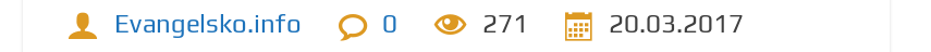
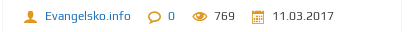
[482,10,744,40] 271 | 20.03.2017 -> [214,9,334,23] 769 | 11.03.2017

